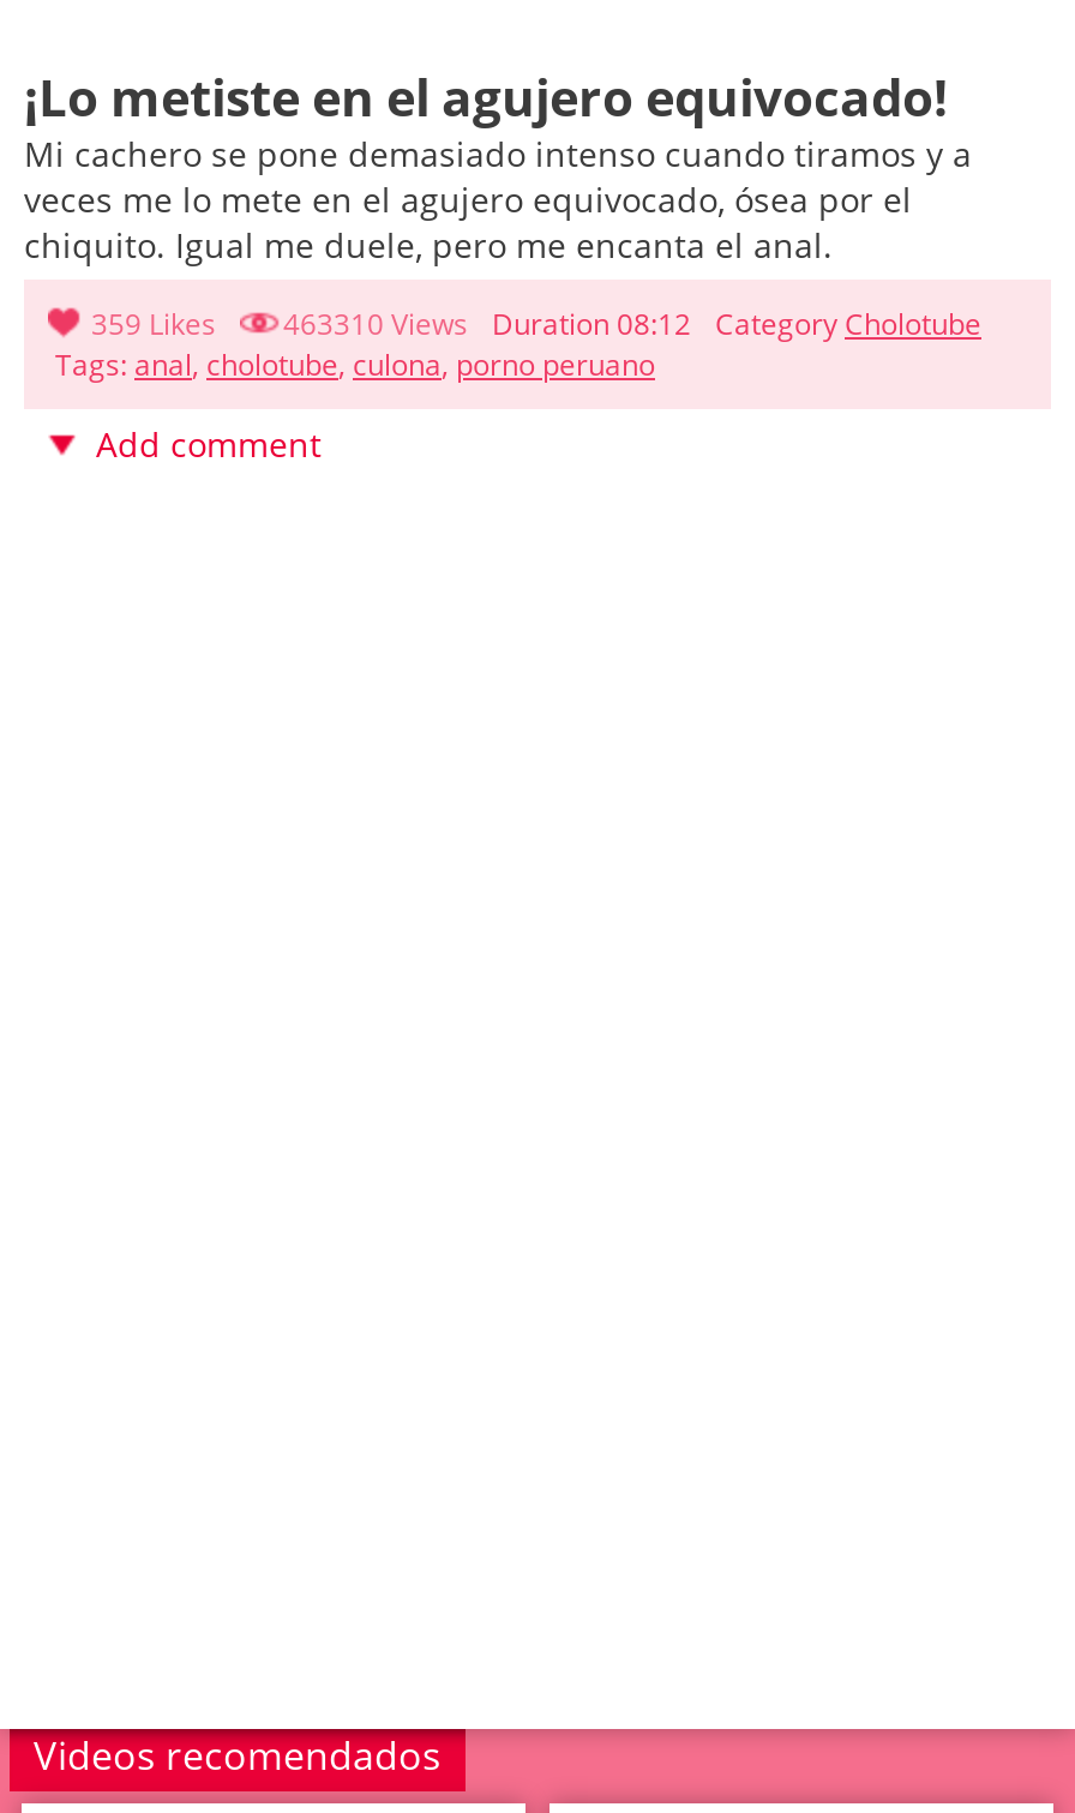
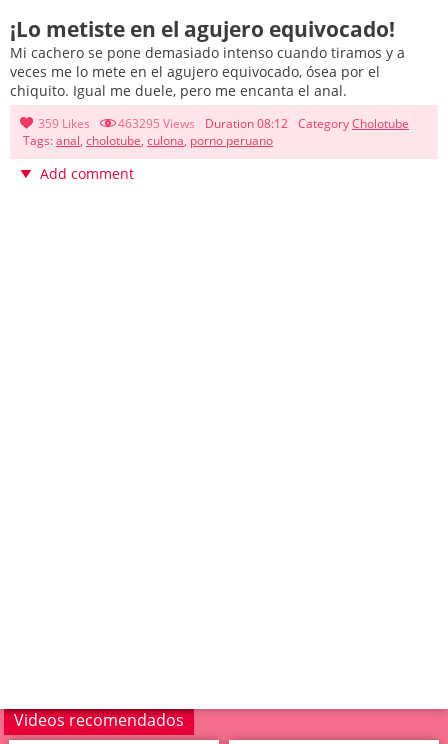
[283,304,981,344] 463310 Views Duration 08:12 Category Cholotube -> [118,115,409,132] 463295 Views Duration 08:12 Category Cholotube

